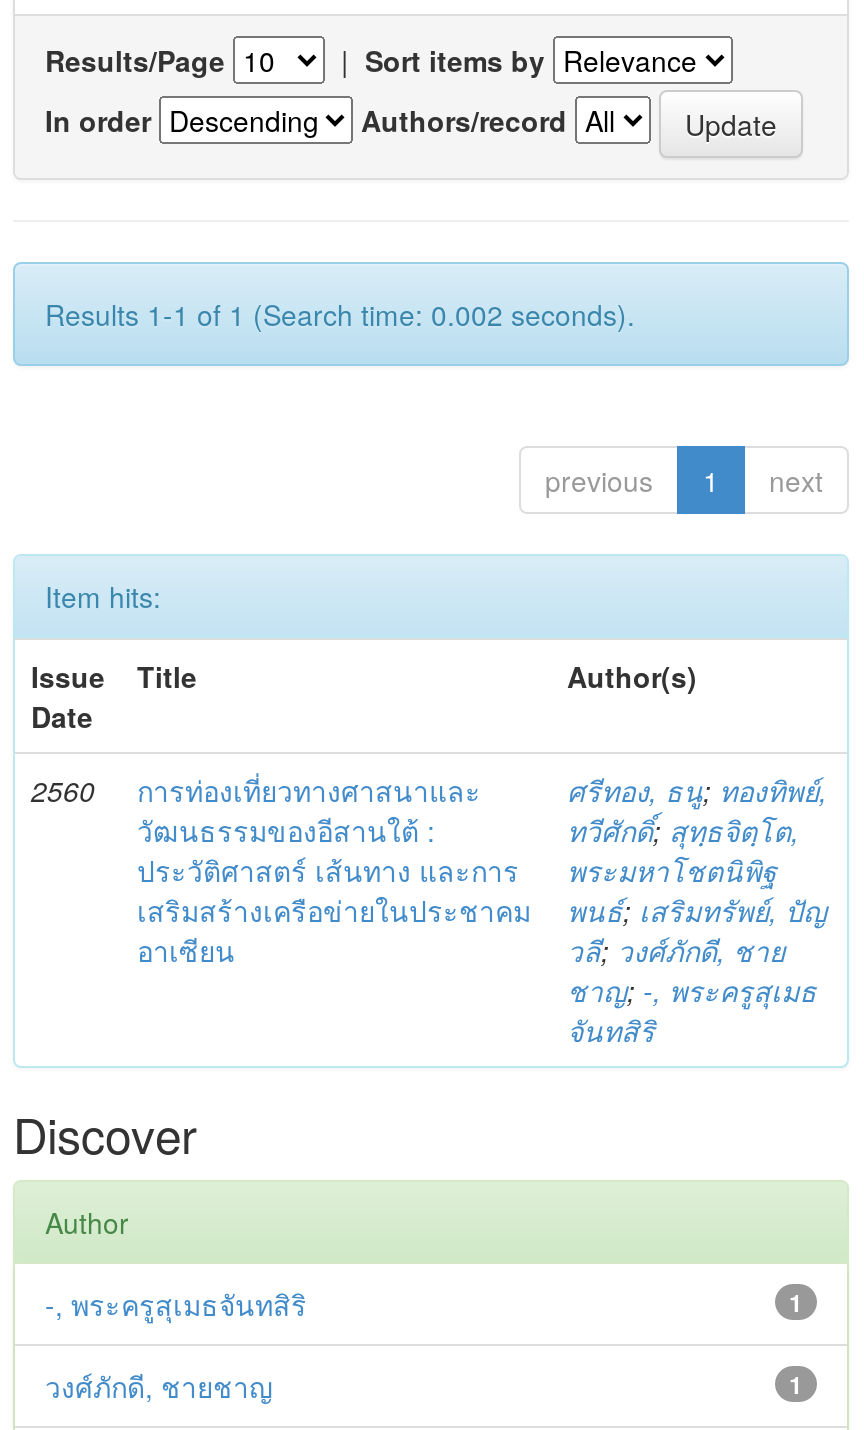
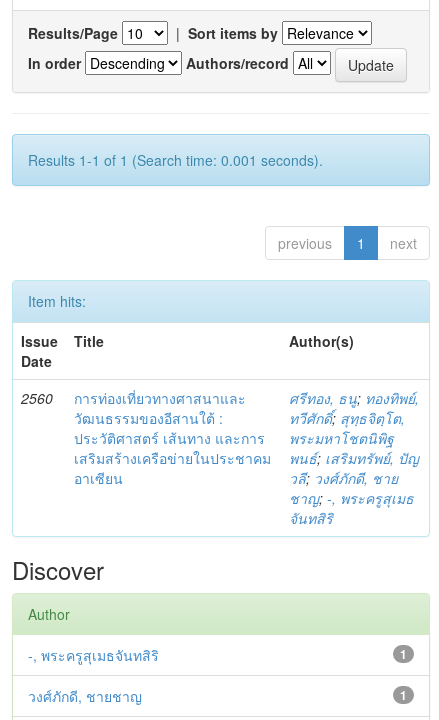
[45,294,635,334] Results 1-1 of 1 (Search time: 0.002 seconds). -> [28,150,323,170] Results 1-1 of 1 (Search time: 0.001 seconds).

